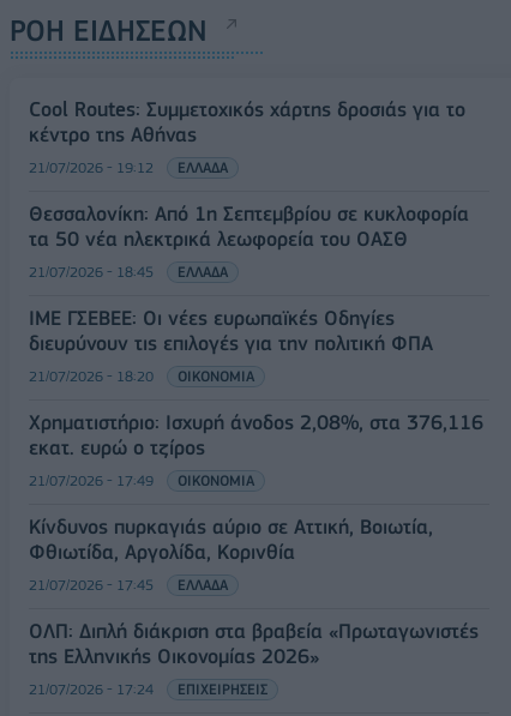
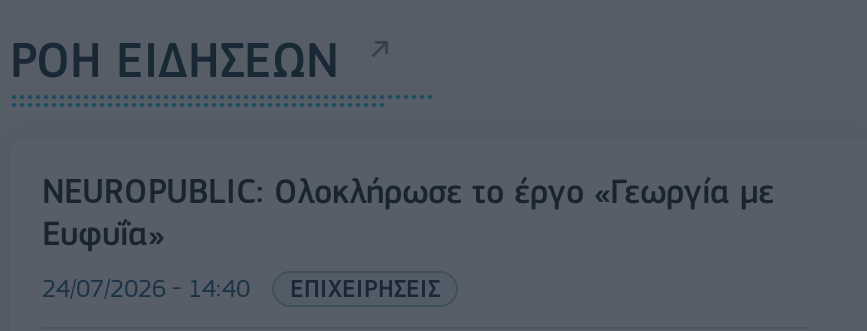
[29,97,483,698] Cool Routes: Συμμετοχικός χάρτης δροσιάς για το | κέντρο της Αθήνας | 21/07/2026 - 19:12 | ΕΛΛΑΔΑ | Θεσσαλονίκη: Από 1η Σεπτεμβρίου σε κυκλοφορία | τα 50 νέα ηλεκτρικά λεωφορεία του ΟΑΣΘ | 21/07/2026 - 18:45 | ΕΛΛΑΔΑ | ΙΜΕ ΓΣΕΒΕΕ: Οι νέες ευρωπαϊκές Οδηγίες | διευρύνουν τις επιλογές για την πολιτική ΦΠΑ | 21/07/2026 - 18:20 | ΟΙΚΟΝΟΜΙΑ | Χρηματιστήριο: Ισχυρή άνοδος 2,08%, στα 376,116 | εκατ. ευρώ o τζίρος | 21/07/2026 - 17:49 | ΟΙΚΟΝΟΜΙΑ | Κίνδυνος πυρκαγιάς αύριο σε Αττική, Βοιωτία, | Φθιωτίδα, Αργολίδα, Κορινθία | 21/07/2026 - 17:45 | ΕΛΛΑΔΑ | ΟΛΠ: Διπλή διάκριση στα βραβεία «Πρωταγωνιστές | της Ελληνικής Οικονομίας 2026» | 21/07/2026 - 17:24 -> [42,172,774,304] NEUROPUBLIC: Ολοκλήρωσε το έργο «Γεωργία με | Ευφυΐα» | 24/07/2026 - 14:40

